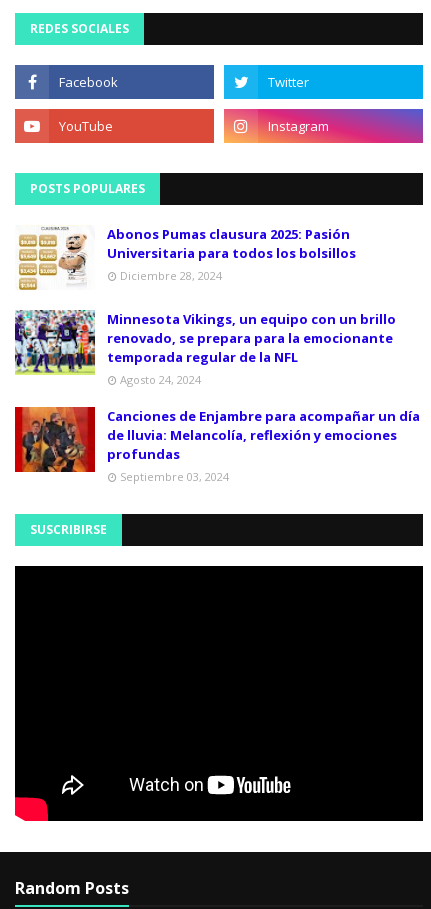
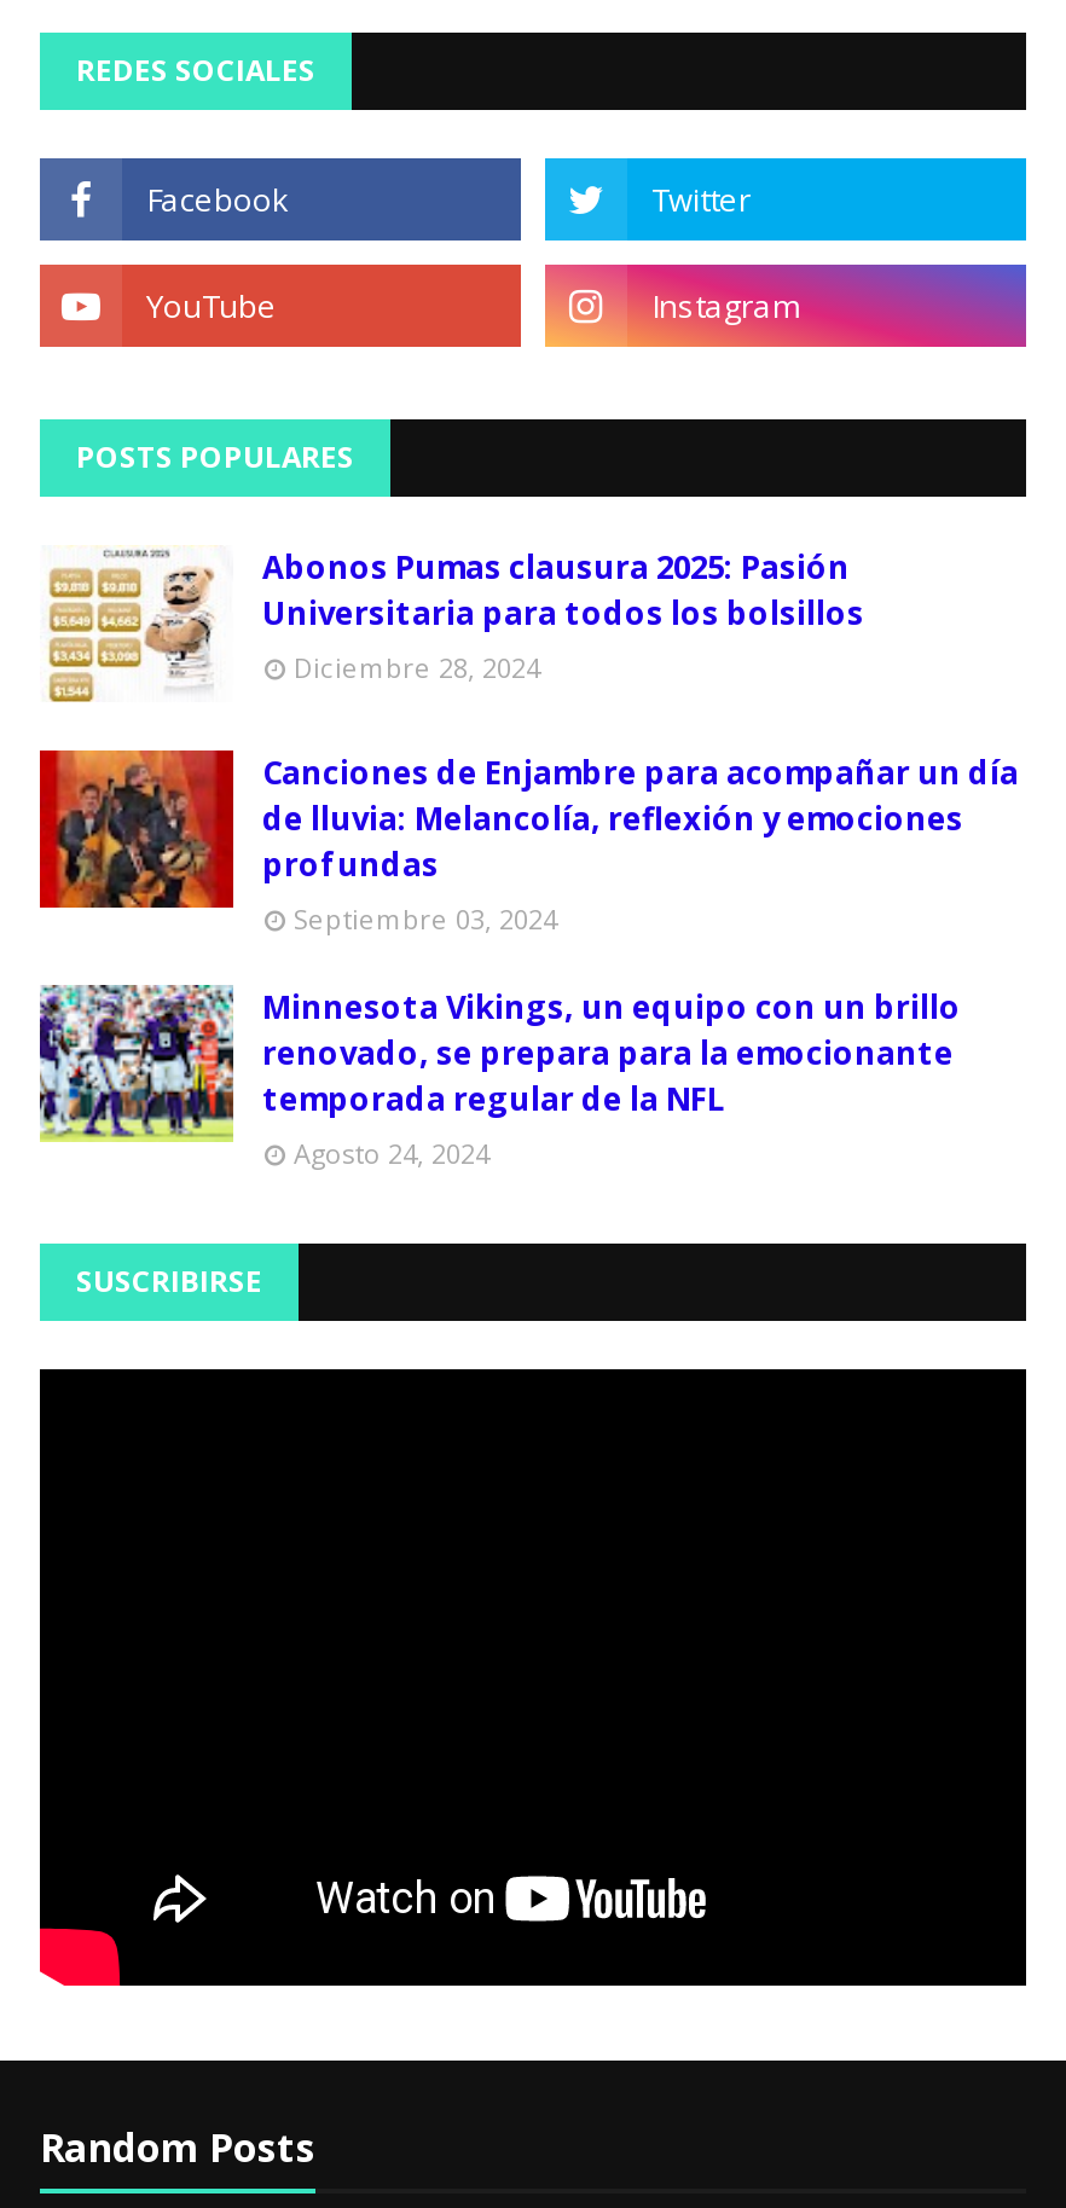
moved [13,308,396,387] -> [35,980,961,1172]: [image] | Minnesota Vikings, un equipo con un brillo | renovado, se prepara para la emocionante | temporada regular de la NFL | Agosto 24, 2024
moved [14,406,420,484] -> [37,748,1019,938]: [image] | Canciones de Enjambre para acompañar un día | de lluvia: Melancolía, reflexión y emociones | profundas | Septiembre 03, 2024

